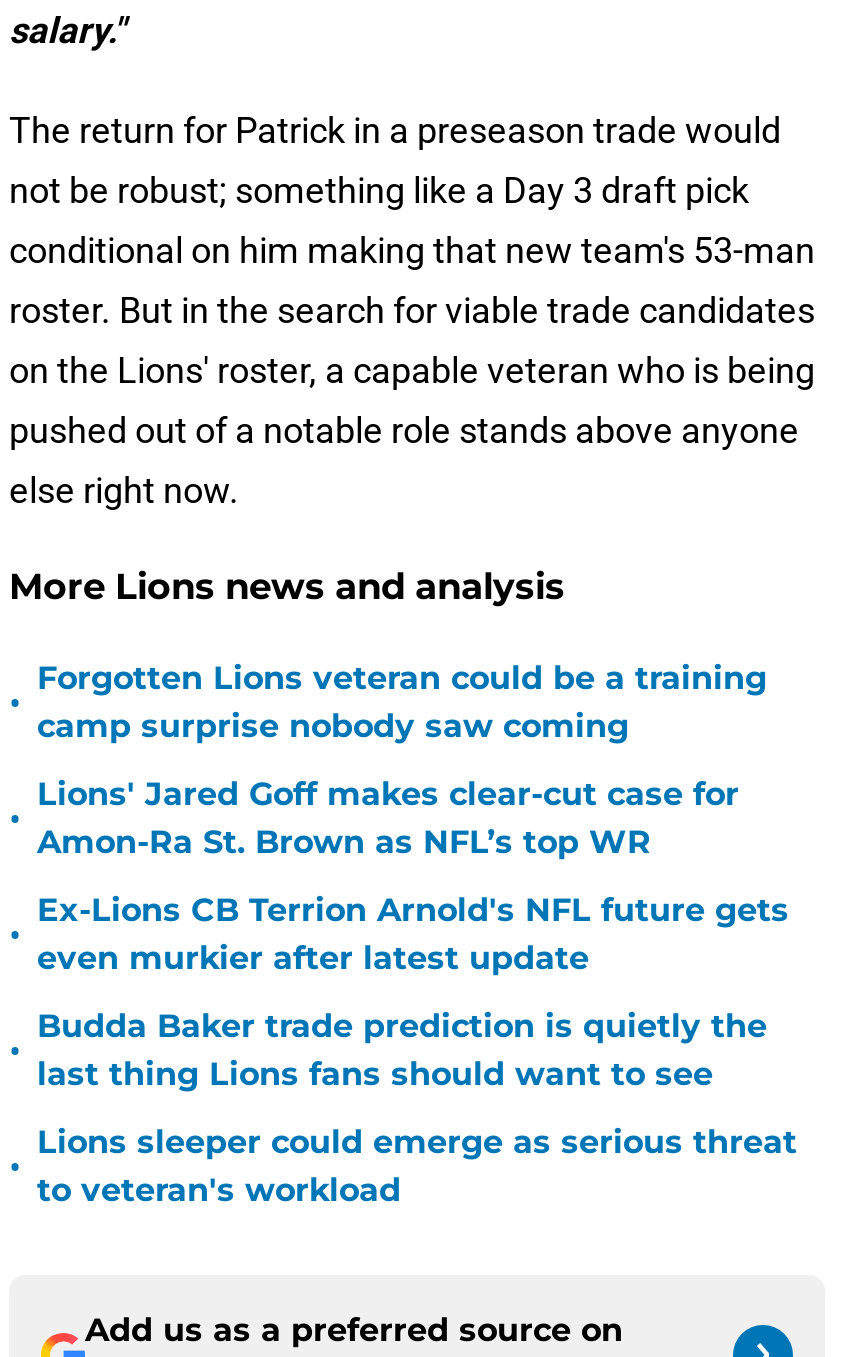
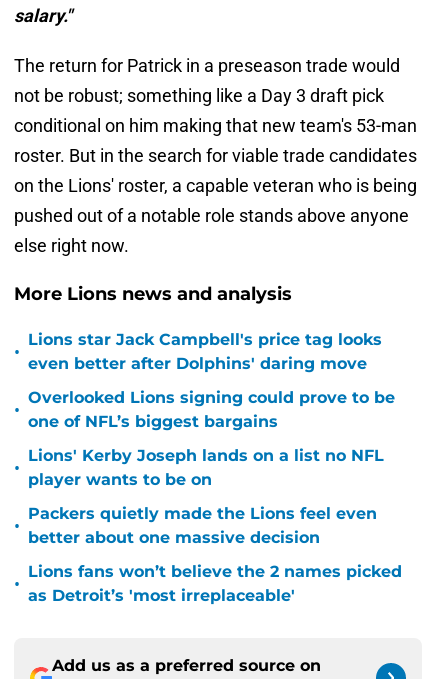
[37,659,767,745] Forgotten Lions veteran could be a training | camp surprise nobody saw coming -> [28,330,382,373] Lions star Jack Campbell's price tag looks | even better after Dolphins' daring move
[37,775,739,861] Lions' Jared Goff makes clear-cut case for | Amon-Ra St. Brown as NFL’s top WR -> [28,388,395,431] Overlooked Lions signing could prove to be | one of NFL’s biggest bargains
[37,891,789,977] Ex-Lions CB Terrion Arnold's NFL future gets | even murkier after latest update -> [28,446,384,489] Lions' Kerby Joseph lands on a list no NFL | player wants to be on
[37,1007,767,1093] Budda Baker trade prediction is quietly the | last thing Lions fans should want to see -> [28,504,377,547] Packers quietly made the Lions feel even | better about one massive decision
[37,1123,797,1209] Lions sleeper could emerge as serious threat | to veteran's workload -> [28,562,402,605] Lions fans won’t believe the 2 names picked | as Detroit’s 'most irreplaceable'

